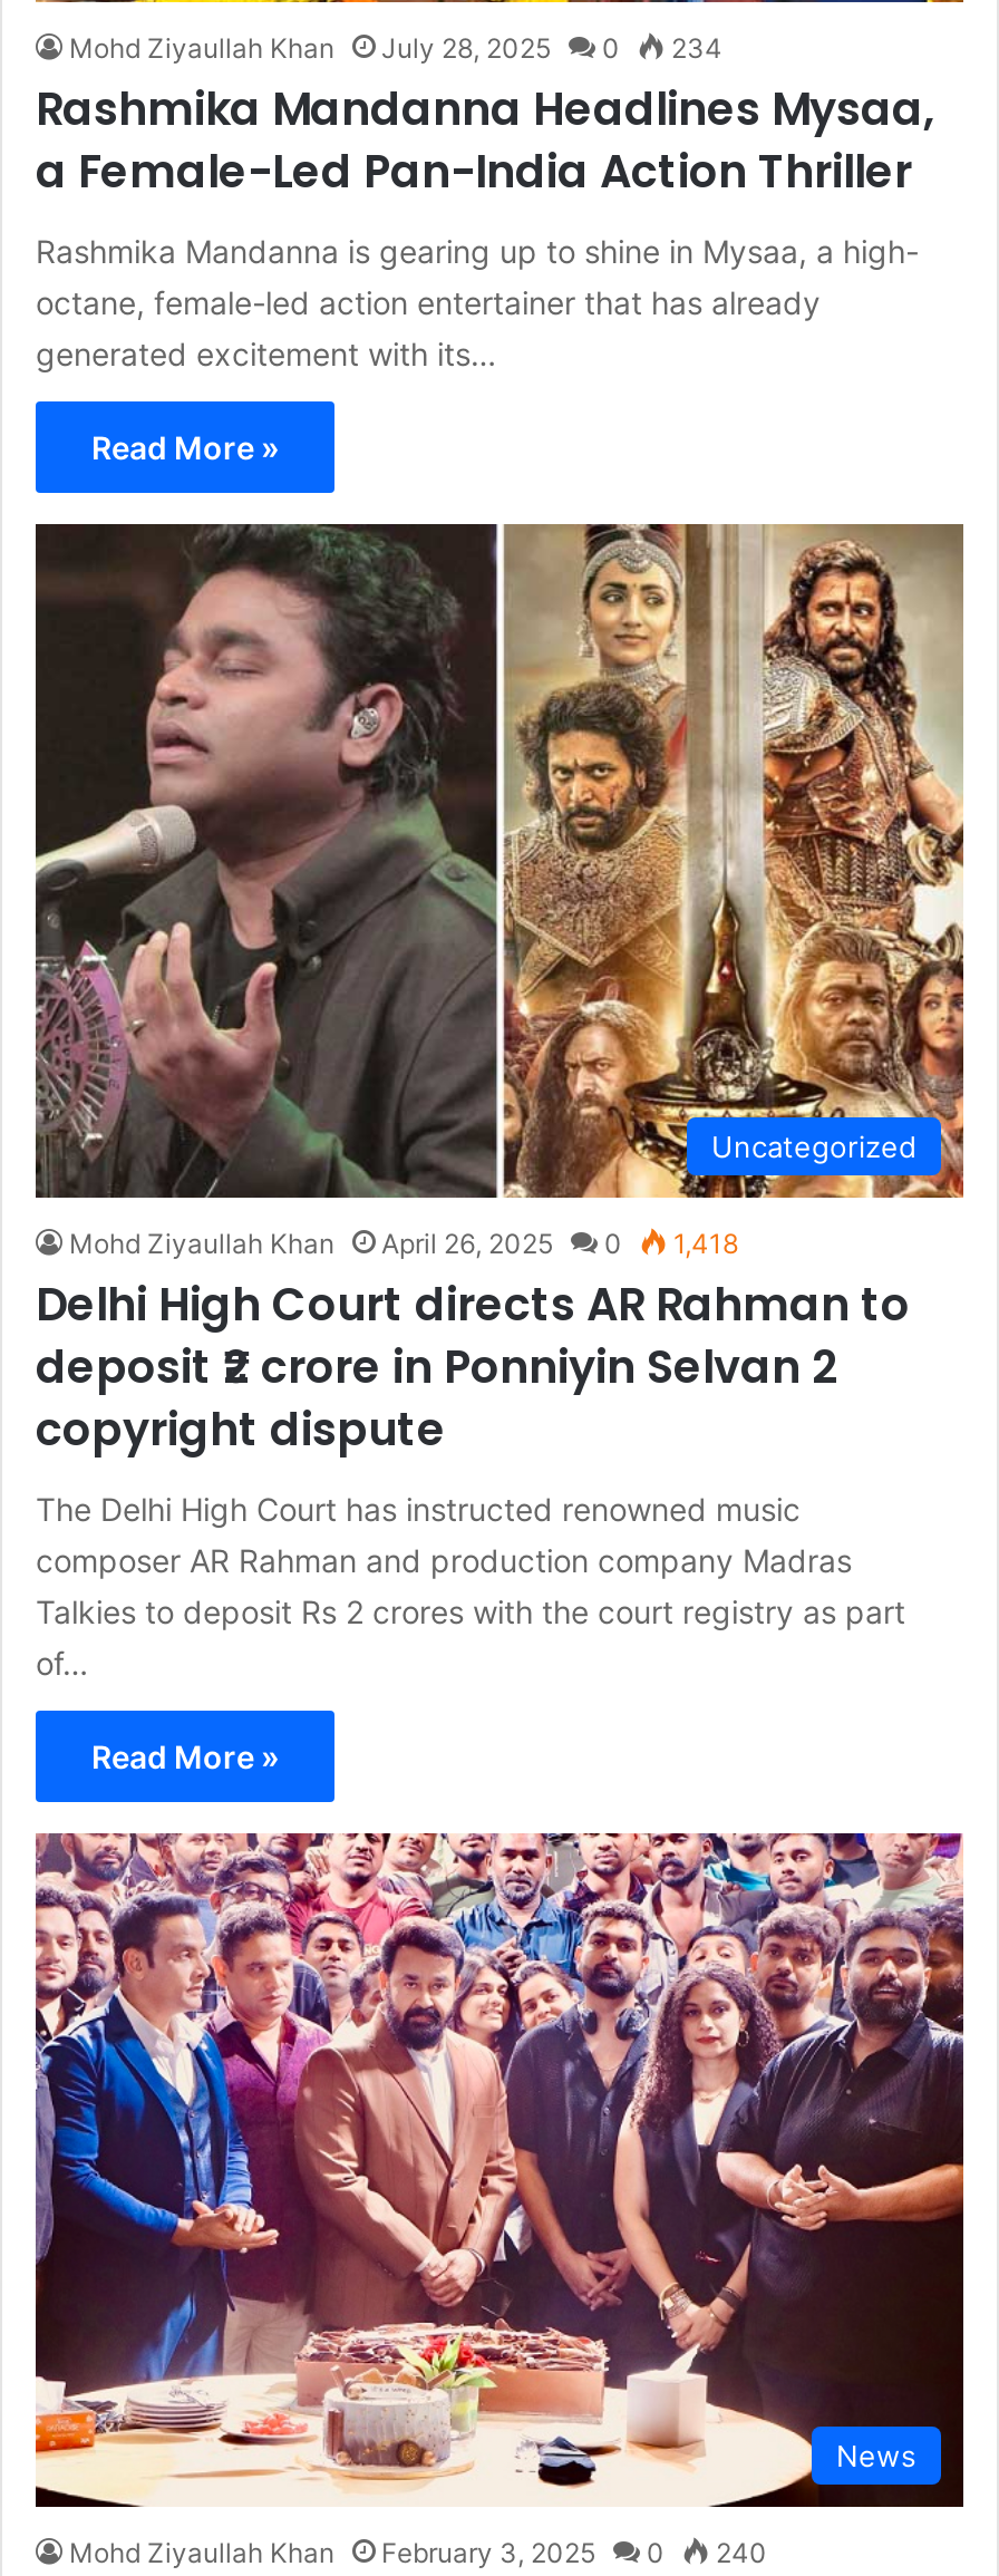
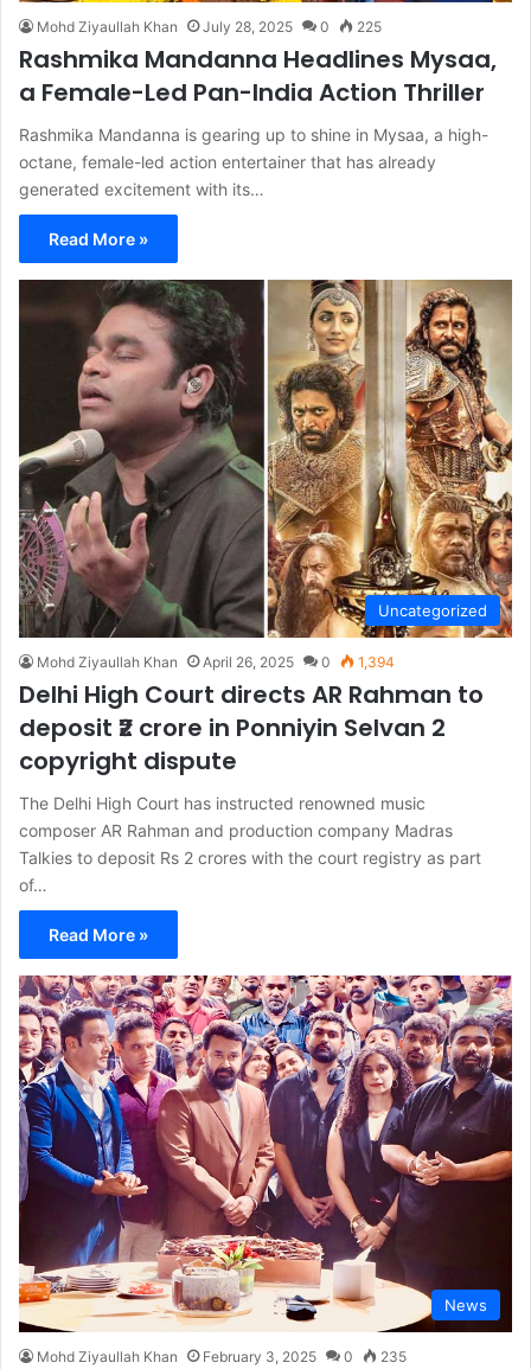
[69,33,722,66] Mohd Ziyaullah Khan July 28, 2025 0 234 -> [37,17,382,35] Mohd Ziyaullah Khan July 28, 2025 0 225
[69,1228,738,1261] Mohd Ziyaullah Khan April 26, 2025 0 1,418 -> [37,652,395,670] Mohd Ziyaullah Khan April 26, 2025 0 1,394
[69,2537,767,2570] Mohd Ziyaullah Khan February 3, 2025 0 240 -> [37,1348,407,1366] Mohd Ziyaullah Khan February 3, 2025 0 235

